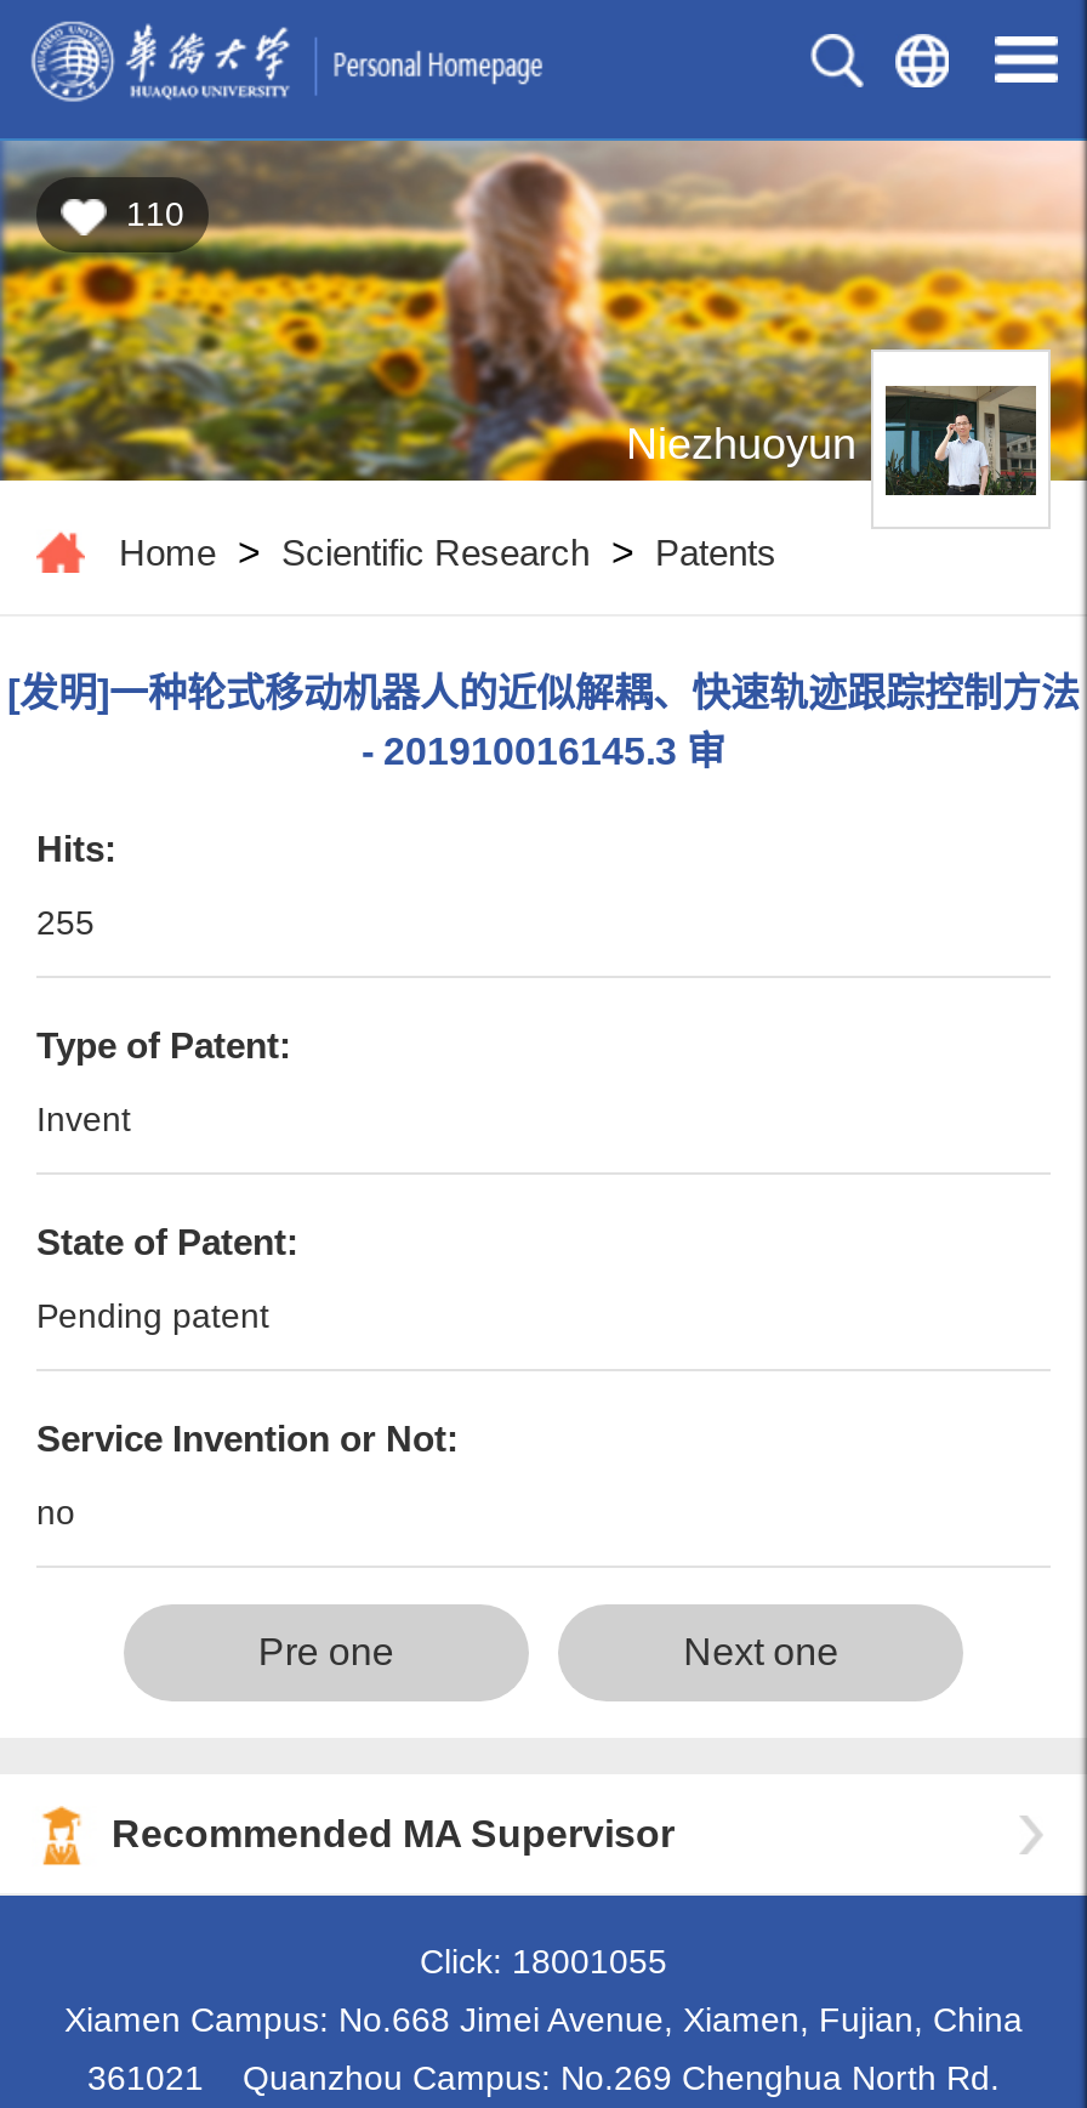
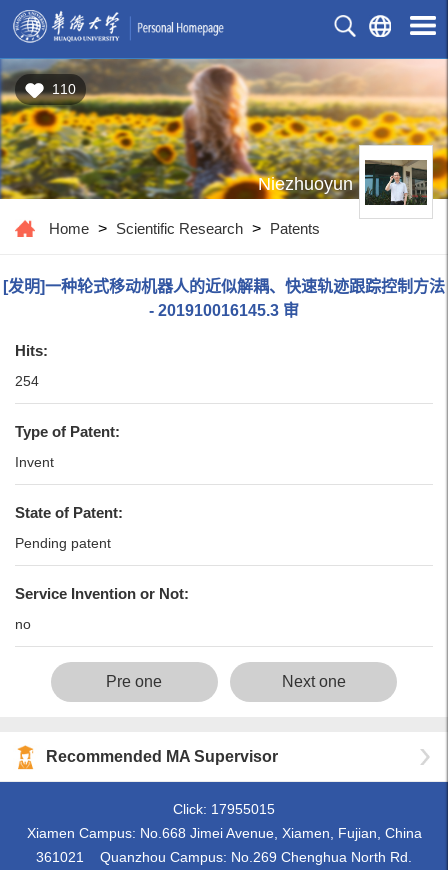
[36,903,95,942] 255 -> [15,373,39,389] 254
[420,1942,667,1981] Click: 18001055 -> [173,801,275,817] Click: 17955015

